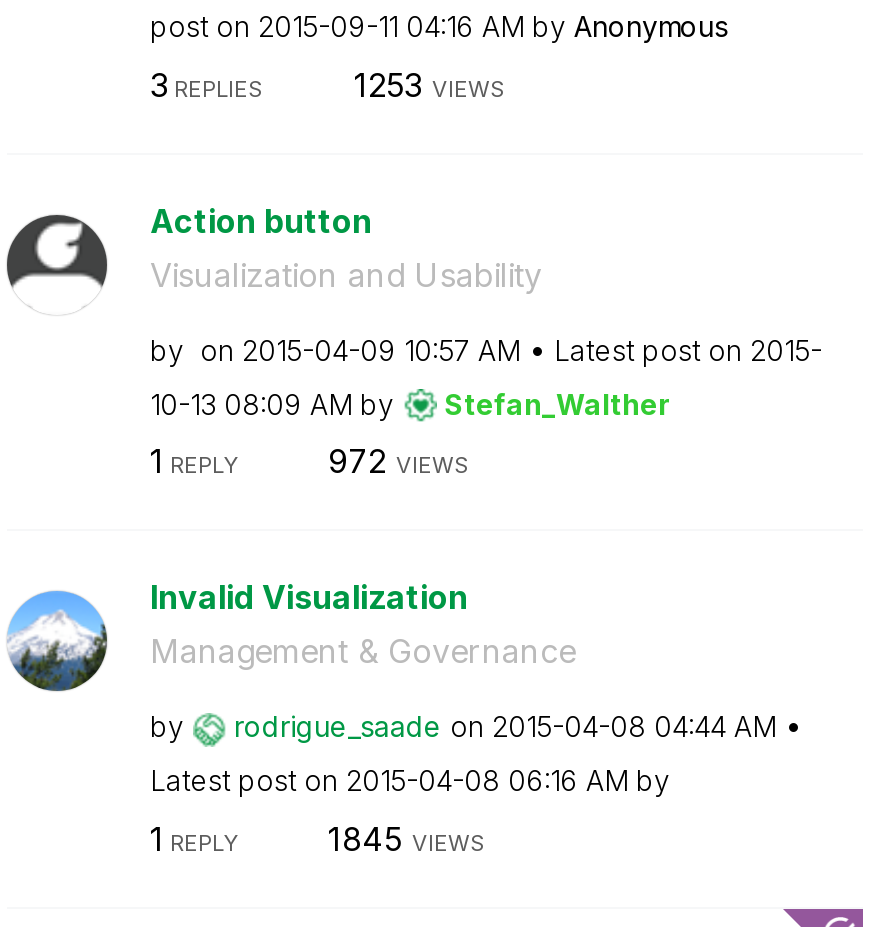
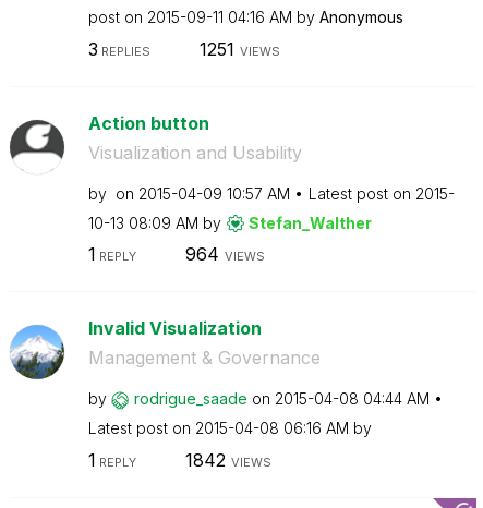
[354,64,506,104] 1253 VIEWS -> [199,38,280,59] 1251 VIEWS
[328,441,470,481] 972 VIEWS -> [185,243,264,265] 964 VIEWS
[328,818,486,858] 1845 VIEWS -> [185,449,271,470] 1842 VIEWS

